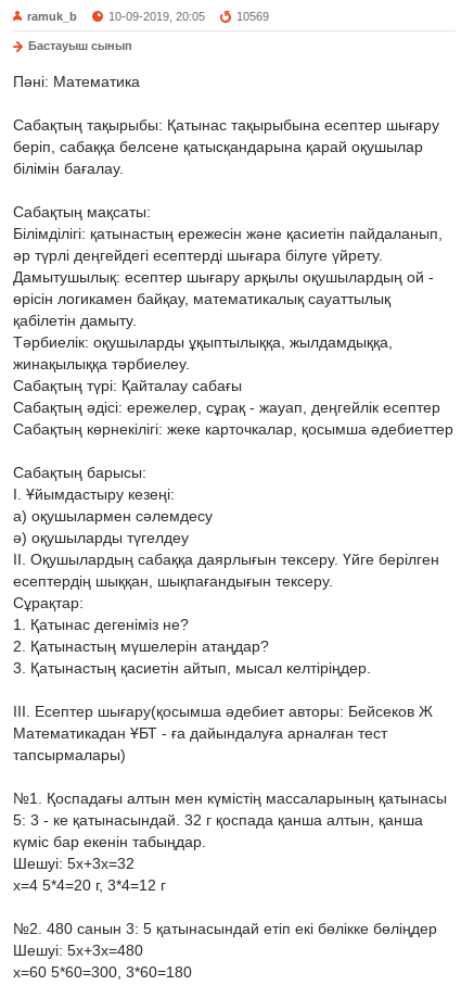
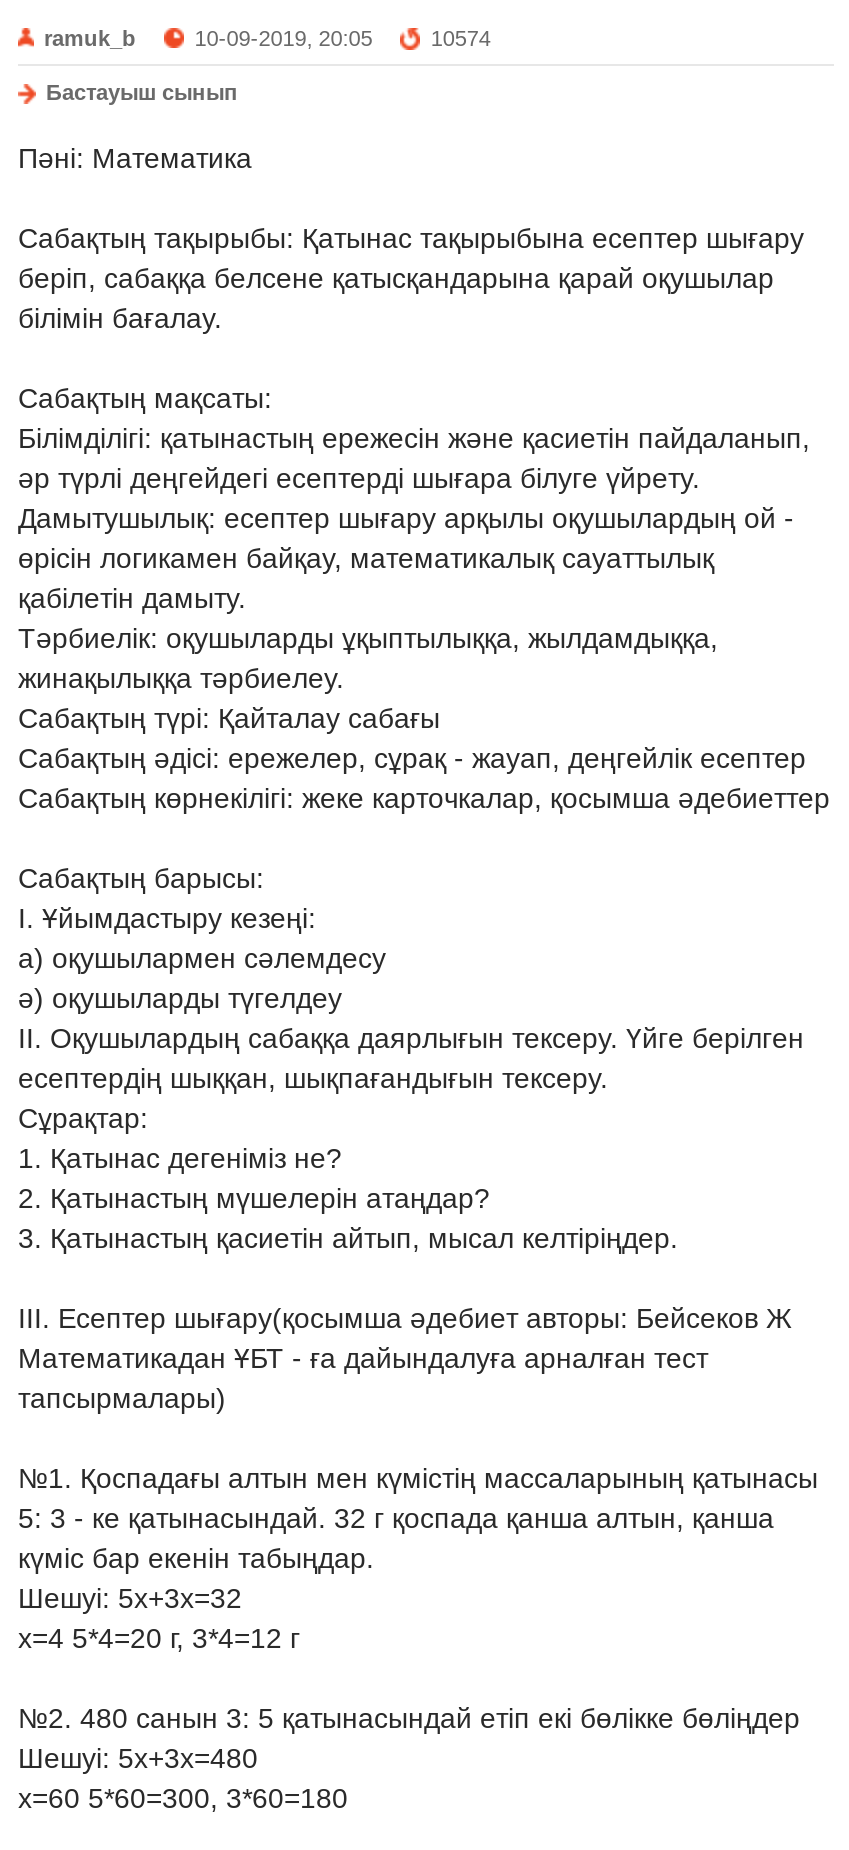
[237,10,269,23] 10569 -> [431,26,491,50] 10574

